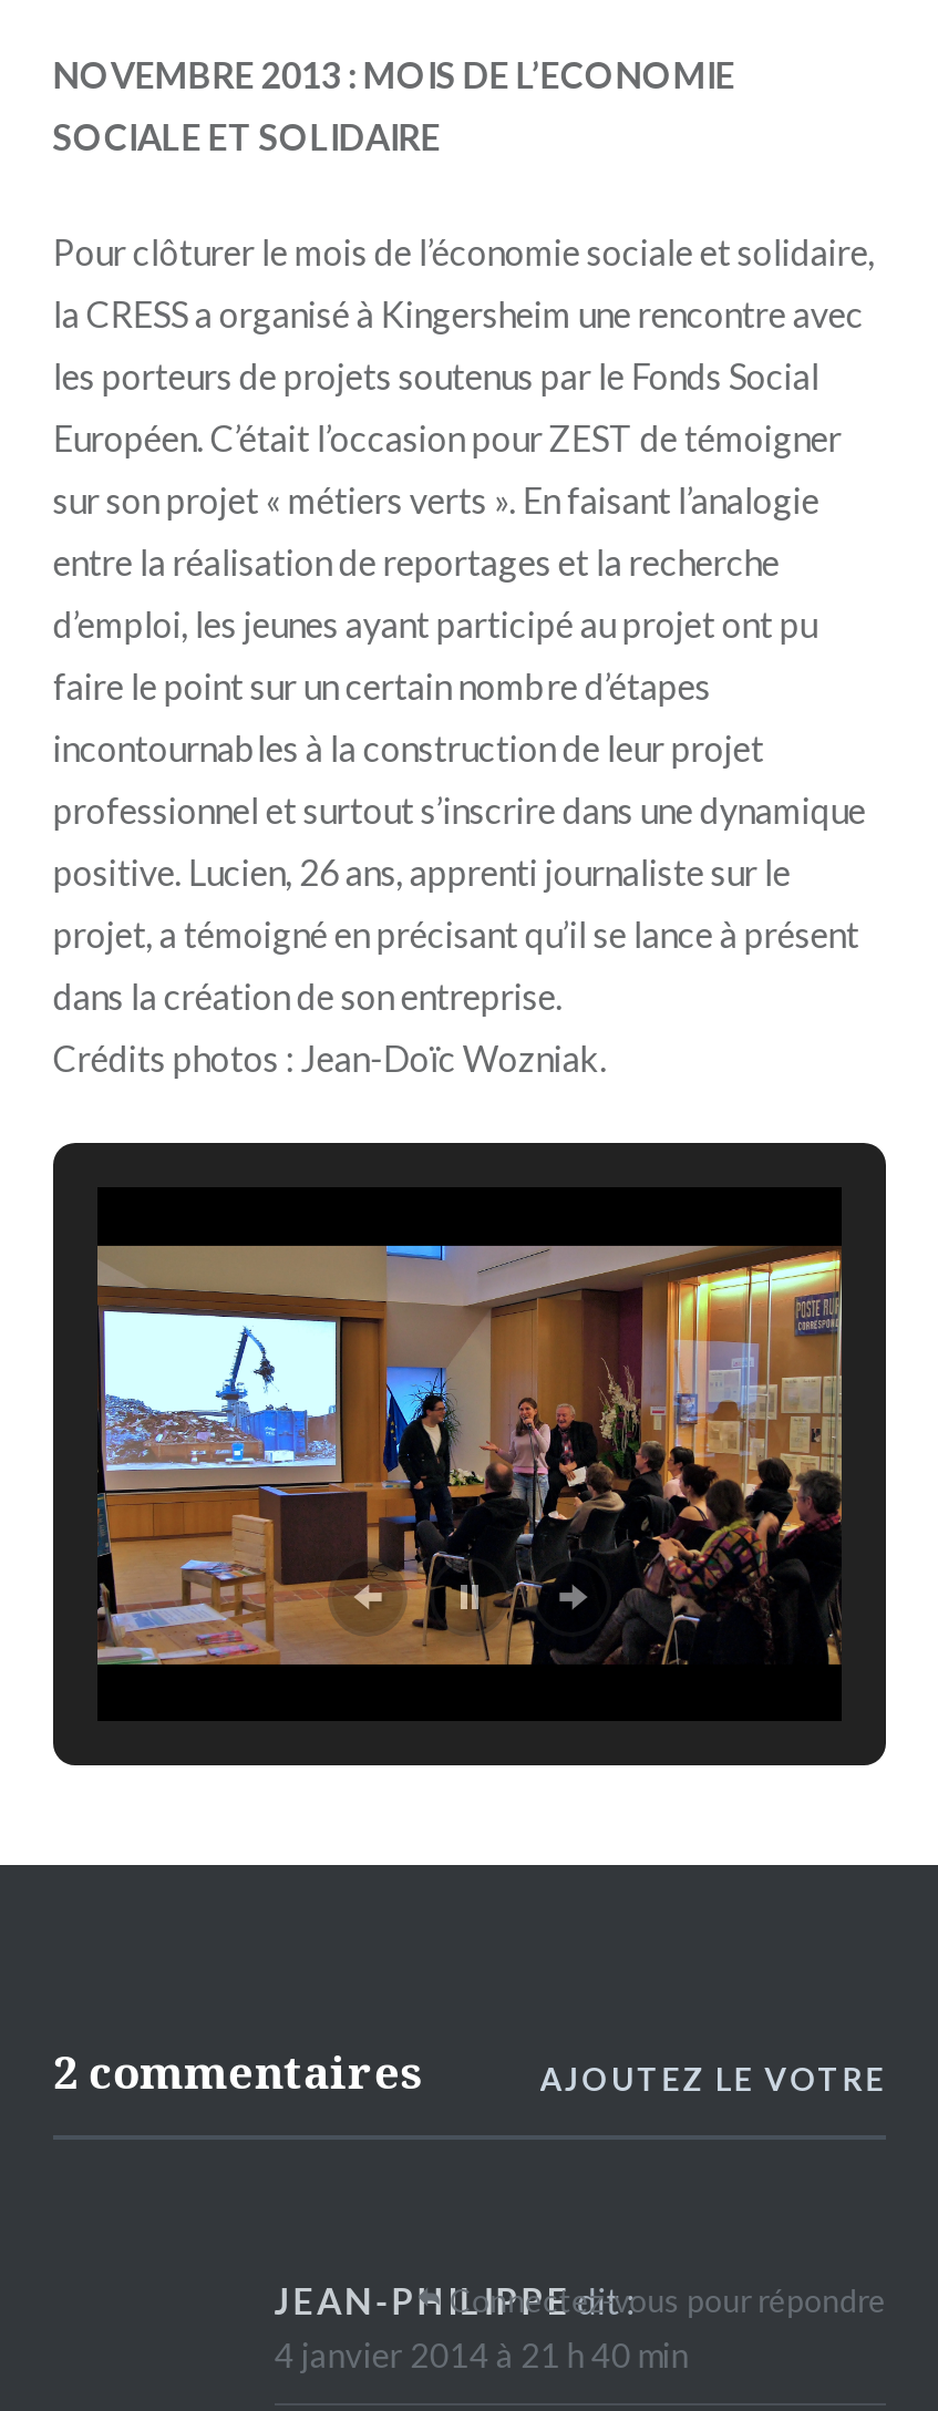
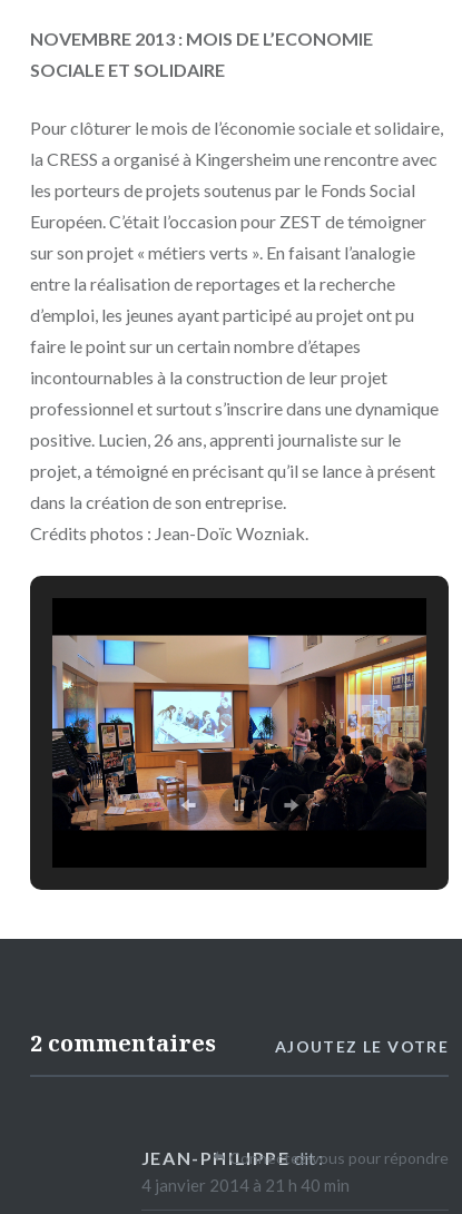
[95,1244,844,1667] [image] -> [51,628,426,839] [image]

